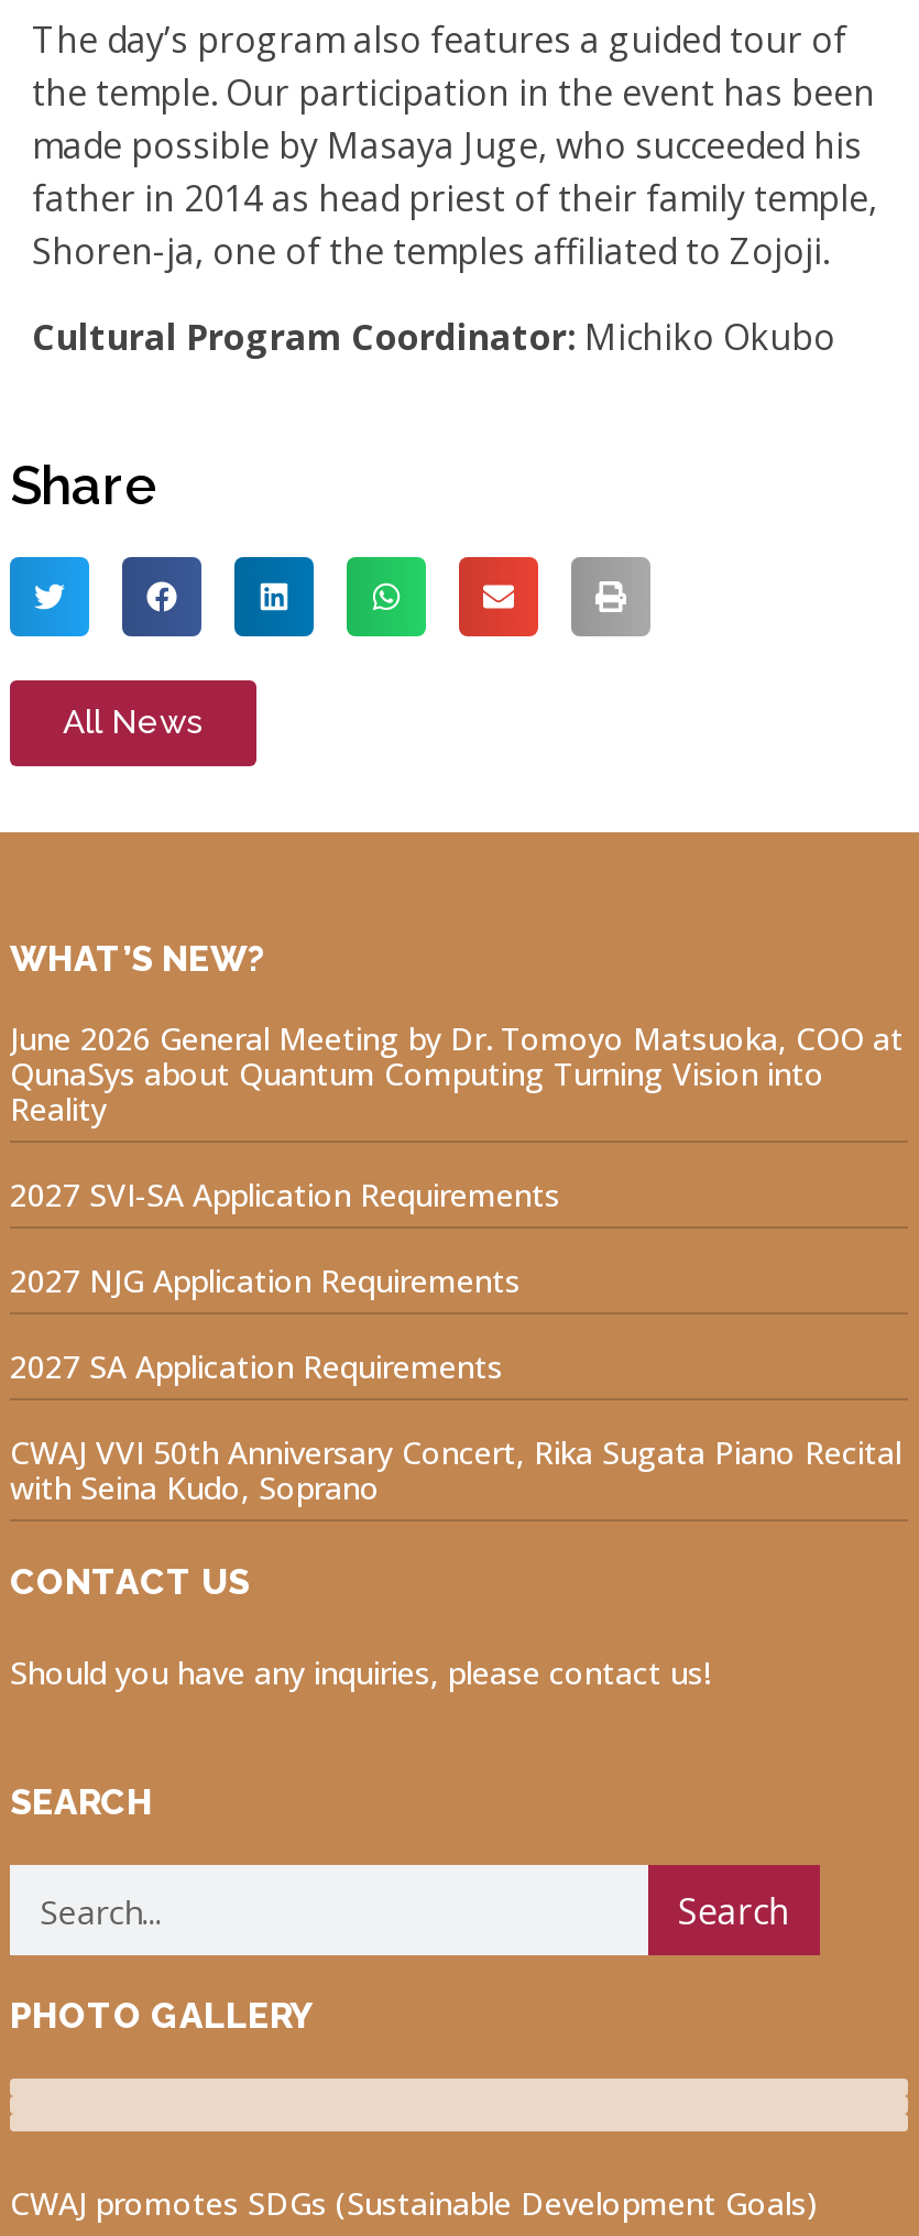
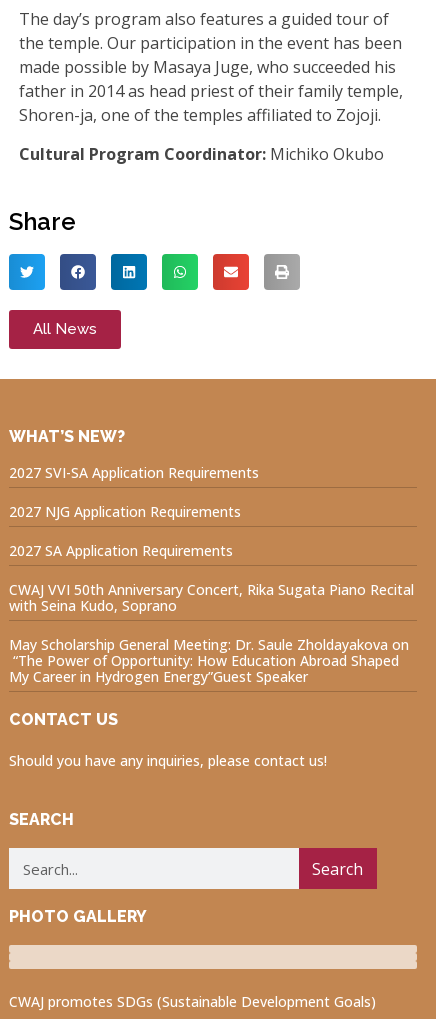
[10,1017,904,1130] June 2026 General Meeting by Dr. Tomoyo Matsuoka, COO at | QunaSys about Quantum Computing Turning Vision into | Reality -> none
moved [10,1174,901,1508] -> [9,463,414,615]: 2027 SVI-SA Application Requirements | 2027 NJG Application Requirements | 2027 SA Application Requirements | CWAJ VVI 50th Anniversary Concert, Rika Sugata Piano Recital | with Seina Kudo, Soprano
none -> [9,635,409,686] May Scholarship General Meeting: Dr. Saule Zholdayakova on | “The Power of Opportunity: How Education Abroad Shaped | My Career in Hydrogen Energy”Guest Speaker

